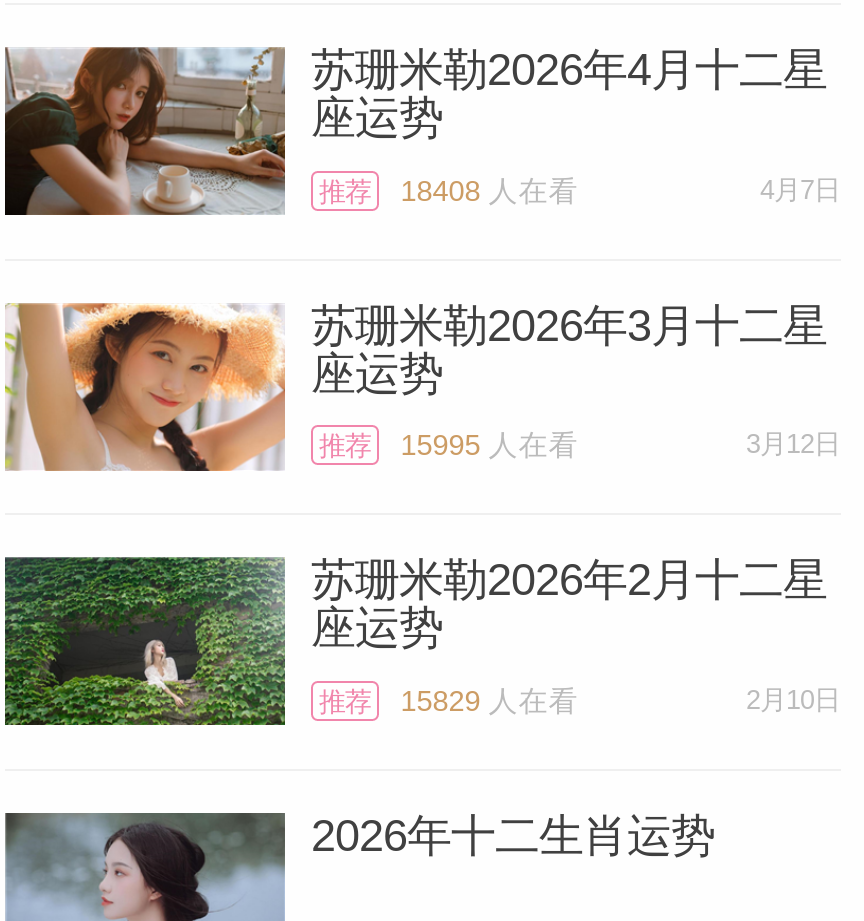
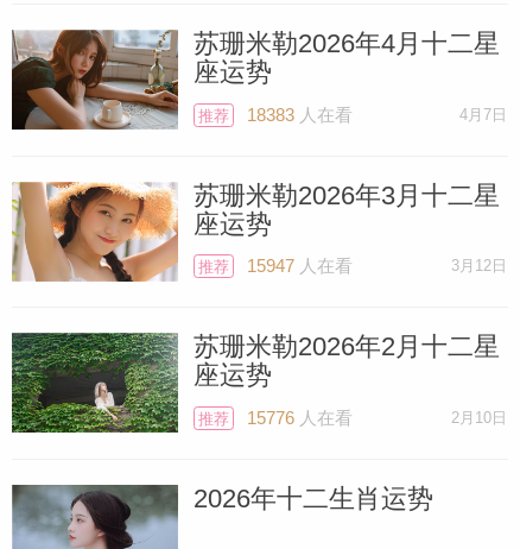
[319,174,578,206] 推荐 18408人在看 -> [198,105,352,124] 推荐 18383人在看
[319,429,578,461] 推荐 15995人在看 -> [198,257,352,276] 推荐 15947人在看
[319,685,578,717] 推荐 15829人在看 -> [198,409,352,428] 推荐 15776人在看

